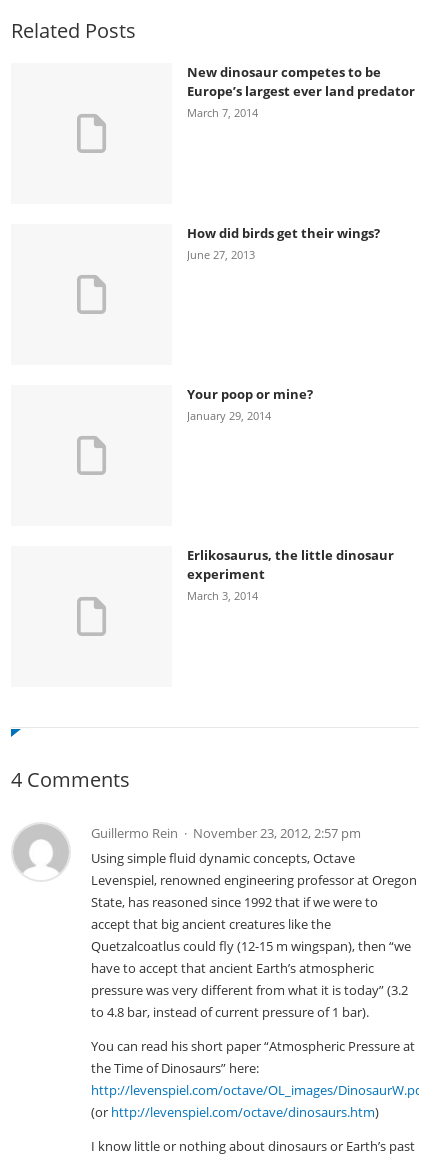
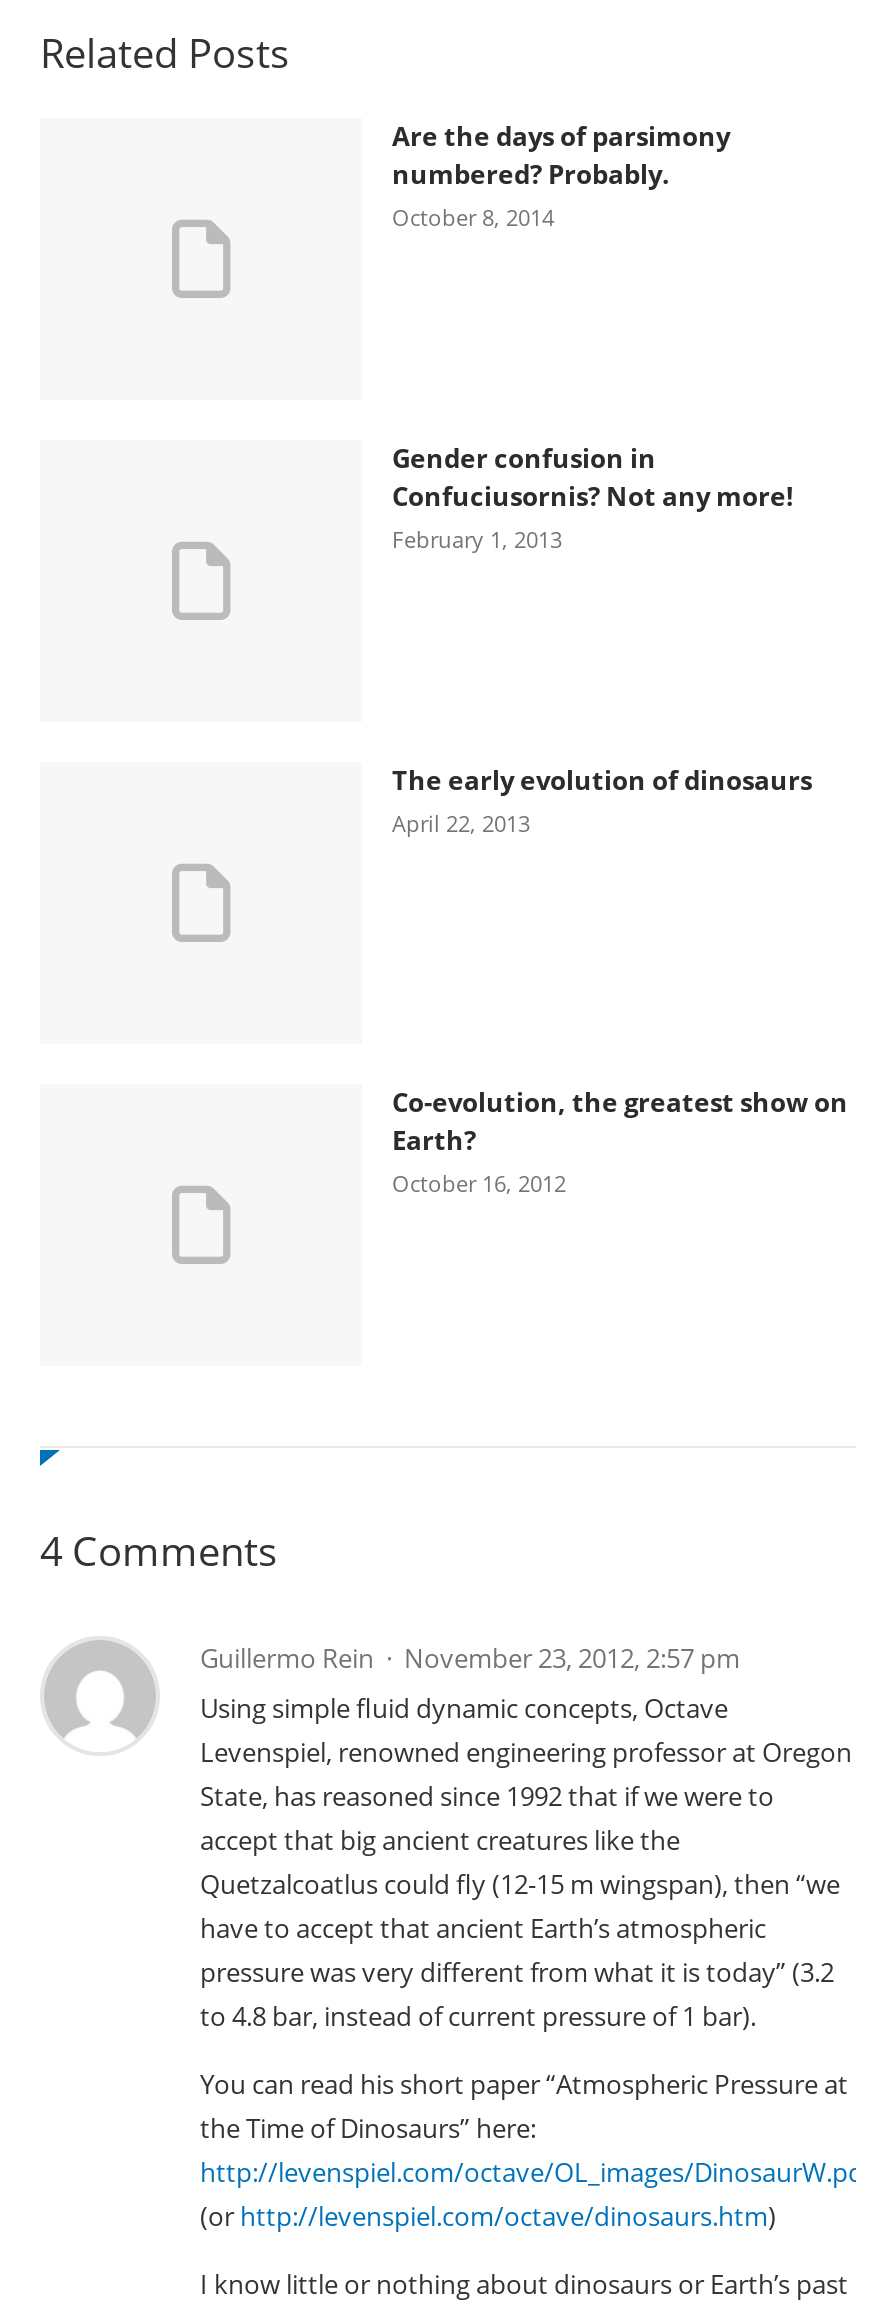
[187,63,415,120] New dinosaur competes to be | Europe’s largest ever land predator | March 7, 2014 -> [392,119,730,233] Are the days of parsimony | numbered? Probably. | October 8, 2014
[187,224,380,262] How did birds get their wings? | June 27, 2013 -> [392,441,794,555] Gender confusion in | Confuciusornis? Not any more! | February 1, 2013
[187,385,313,423] Your poop or mine? | January 29, 2014 -> [392,763,812,839] The early evolution of dinosaurs | April 22, 2013
[187,546,394,603] Erlikosaurus, the little dinosaur | experiment | March 3, 2014 -> [392,1085,848,1199] Co-evolution, the greatest show on | Earth? | October 16, 2012

